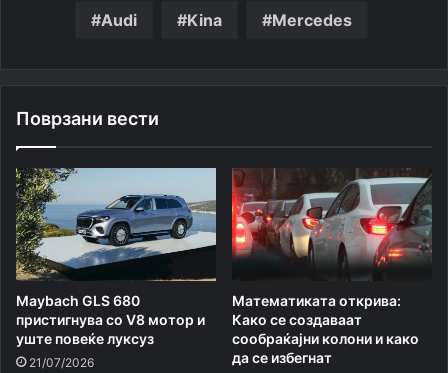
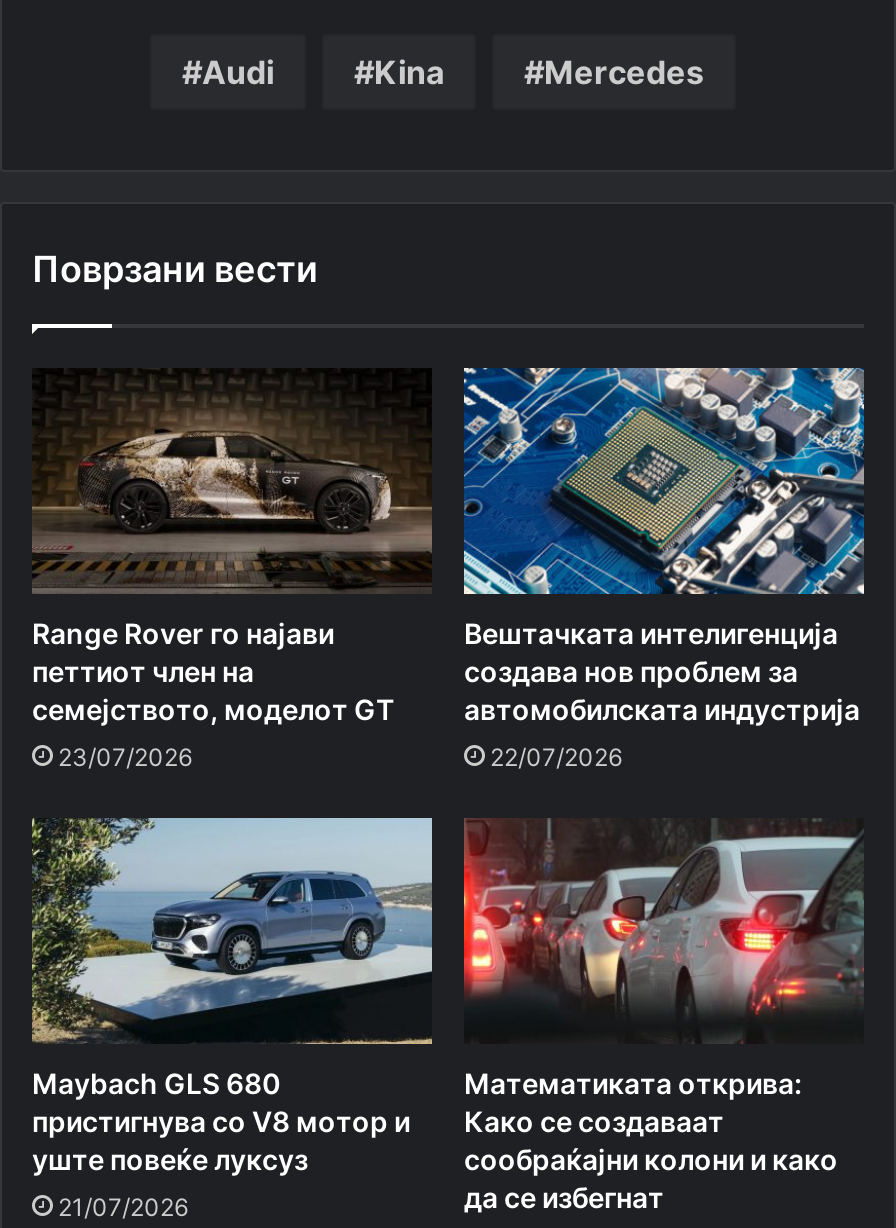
none -> [32,370,432,772] [image] | Range Rover го најави | петтиот член на | семејството, моделот GT | 23/07/2026
none -> [462,366,866,772] [image] | Вештачката интелигенција | создава нов проблем за | автомобилската индустрија | 22/07/2026

